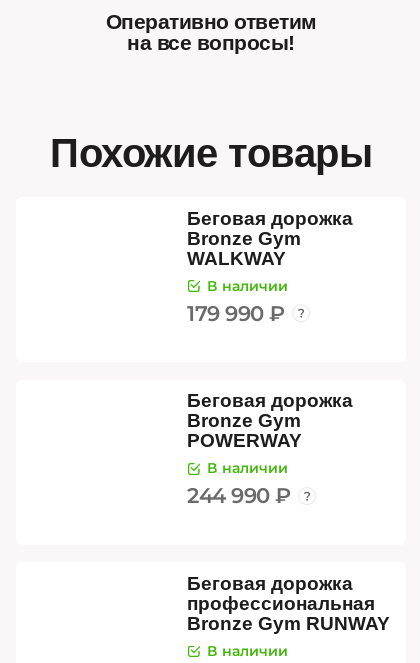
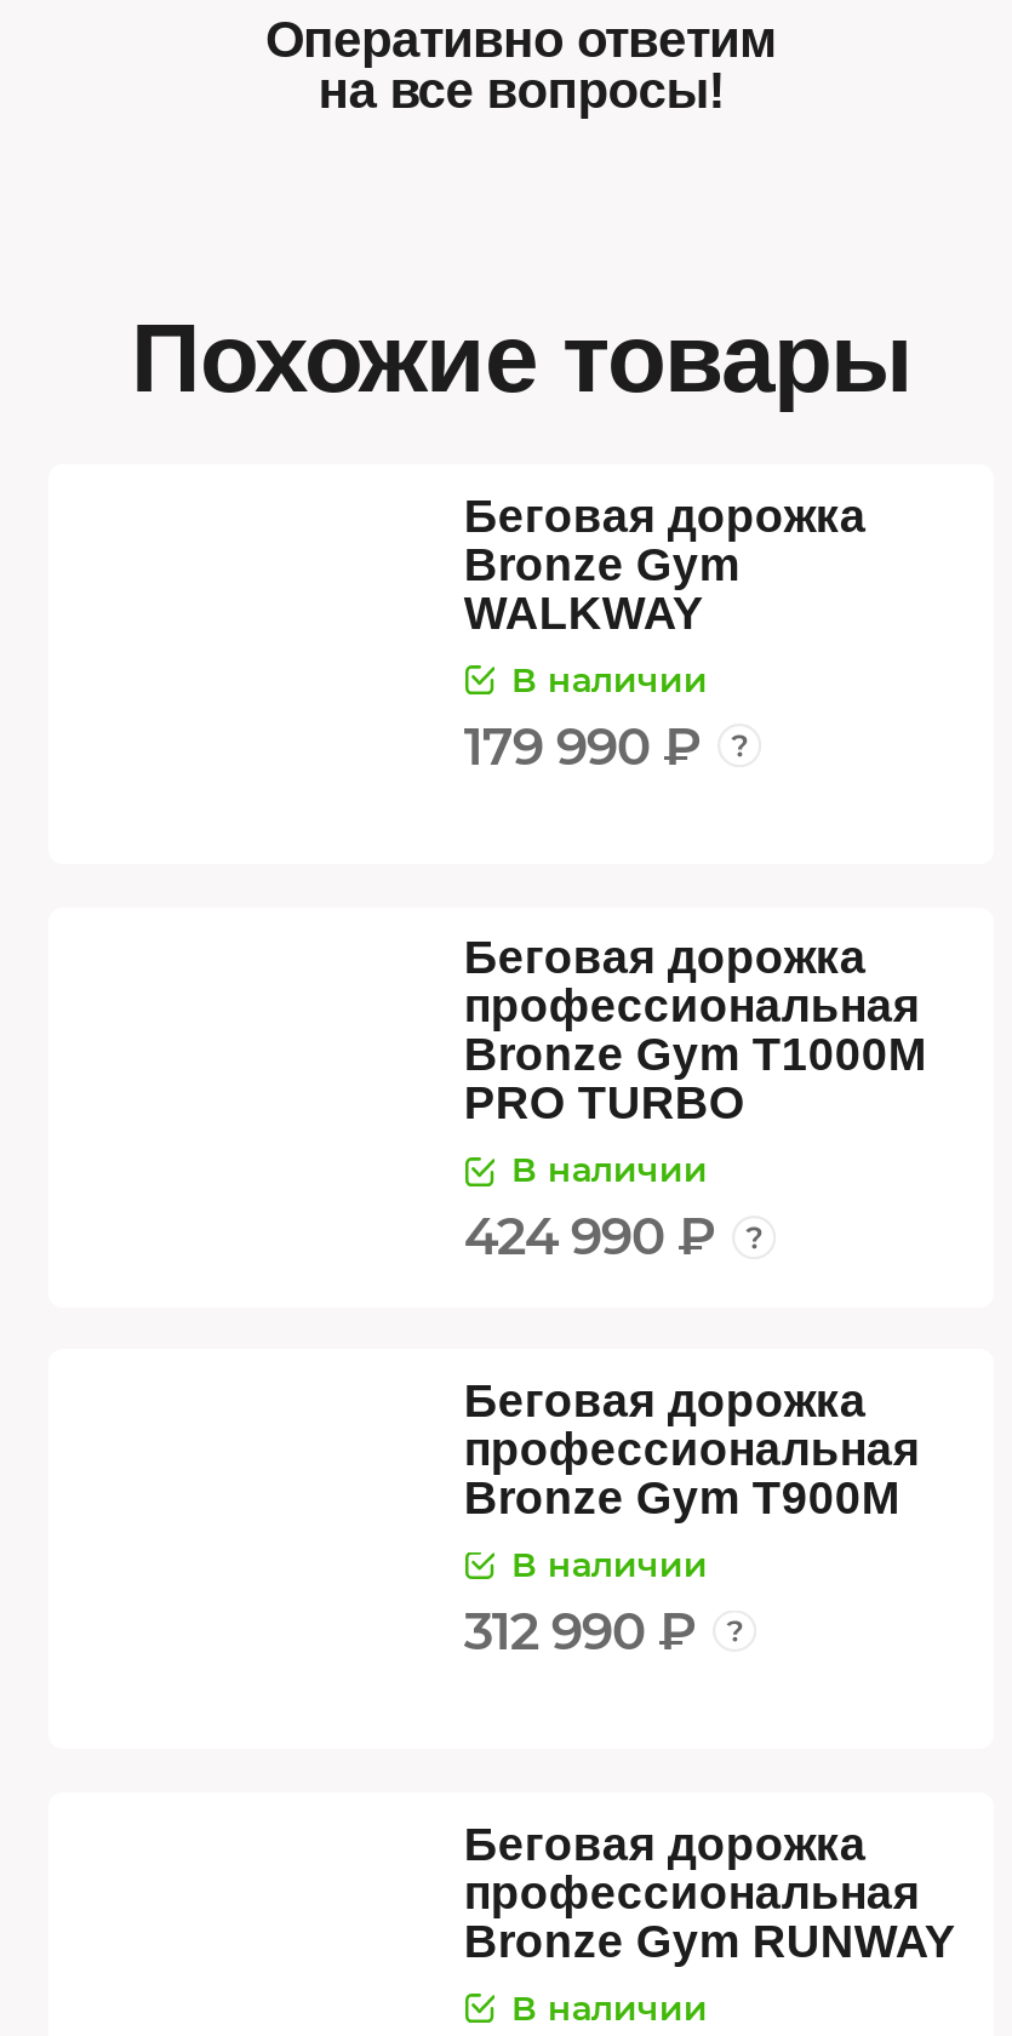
[187,410,302,451] Bronze Gym | POWERWAY -> [464,981,927,1129] профессиональная | Bronze Gym T1000M | PRO TURBO
[187,482,291,508] 244 990 ₽ -> [464,1204,920,1662] 424 990 ₽ | Беговая дорожка | профессиональная | Bronze Gym T900M | В наличии | 312 990 ₽

